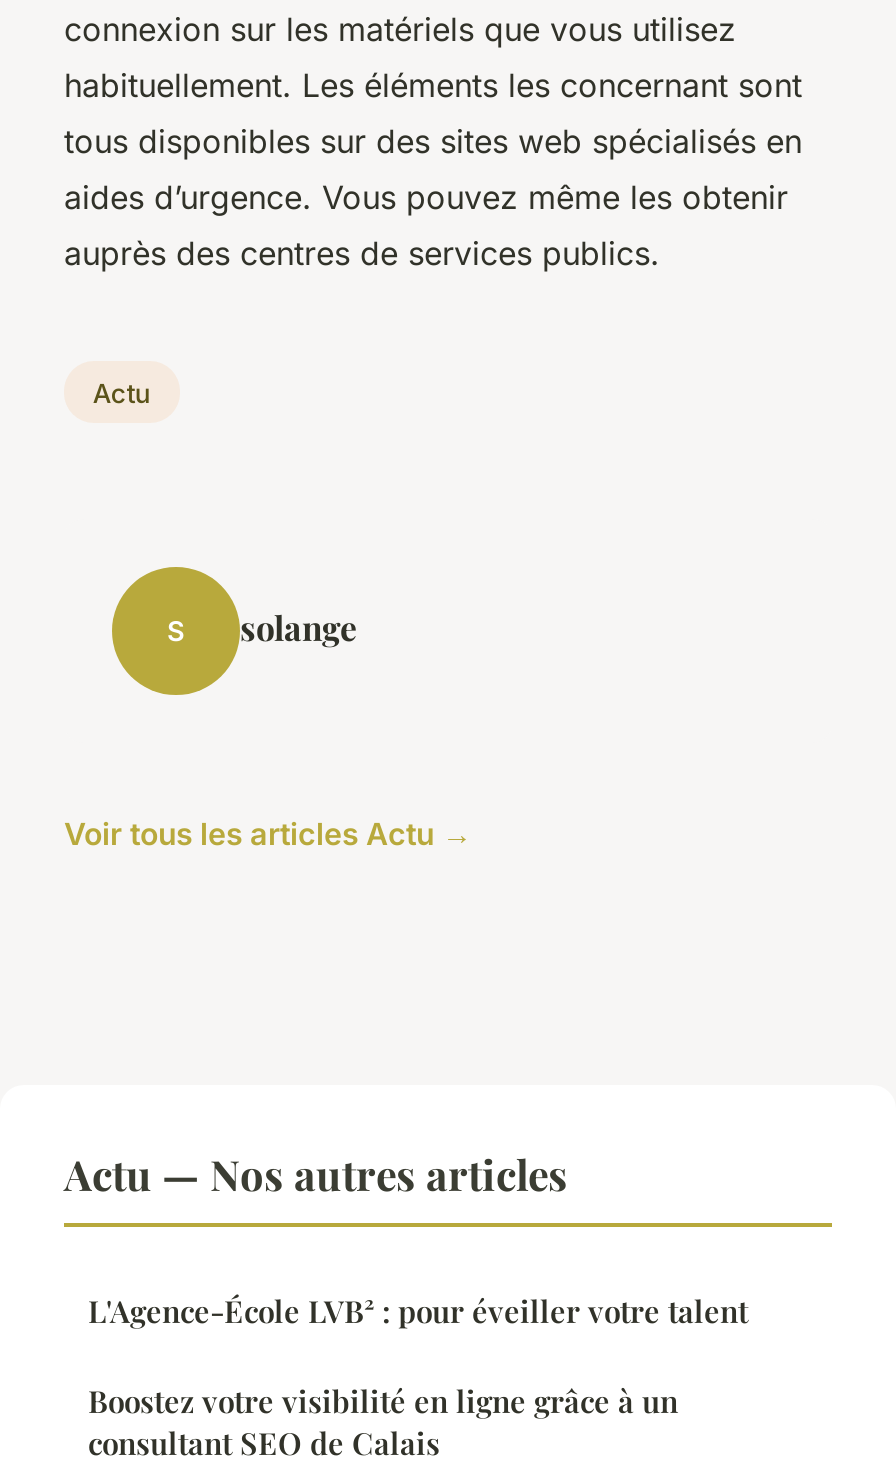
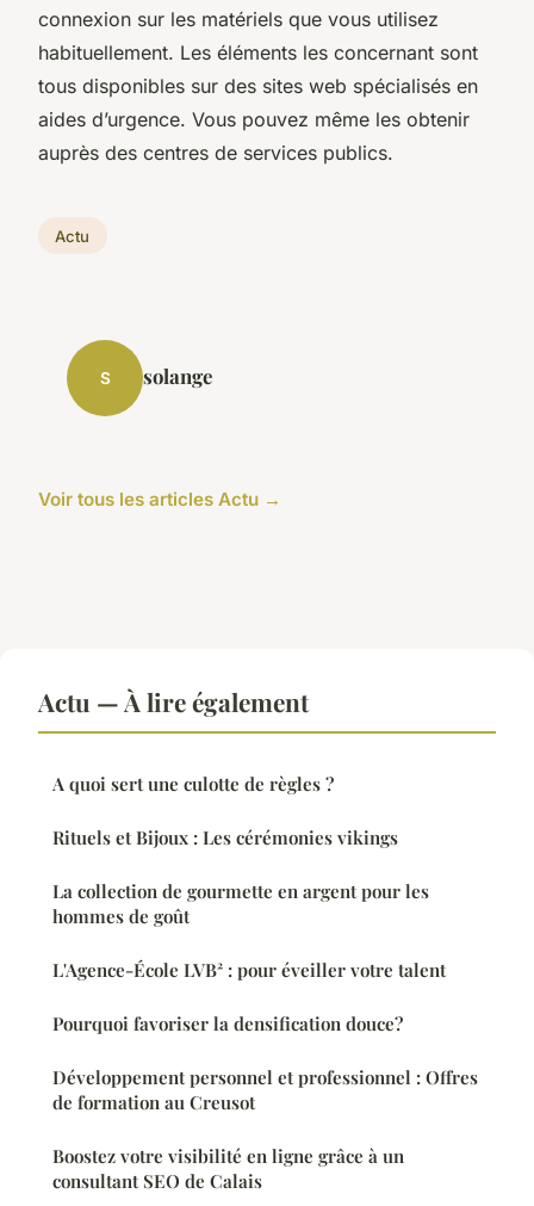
[64,1146,568,1202] Actu — Nos autres articles -> [38,685,429,928] Actu — À lire également | A quoi sert une culotte de règles ? | Rituels et Bijoux : Les cérémonies vikings | La collection de gourmette en argent pour les | hommes de goût
none -> [52,1012,478,1115] Pourquoi favoriser la densification douce? | Développement personnel et professionnel : Offres | de formation au Creusot

